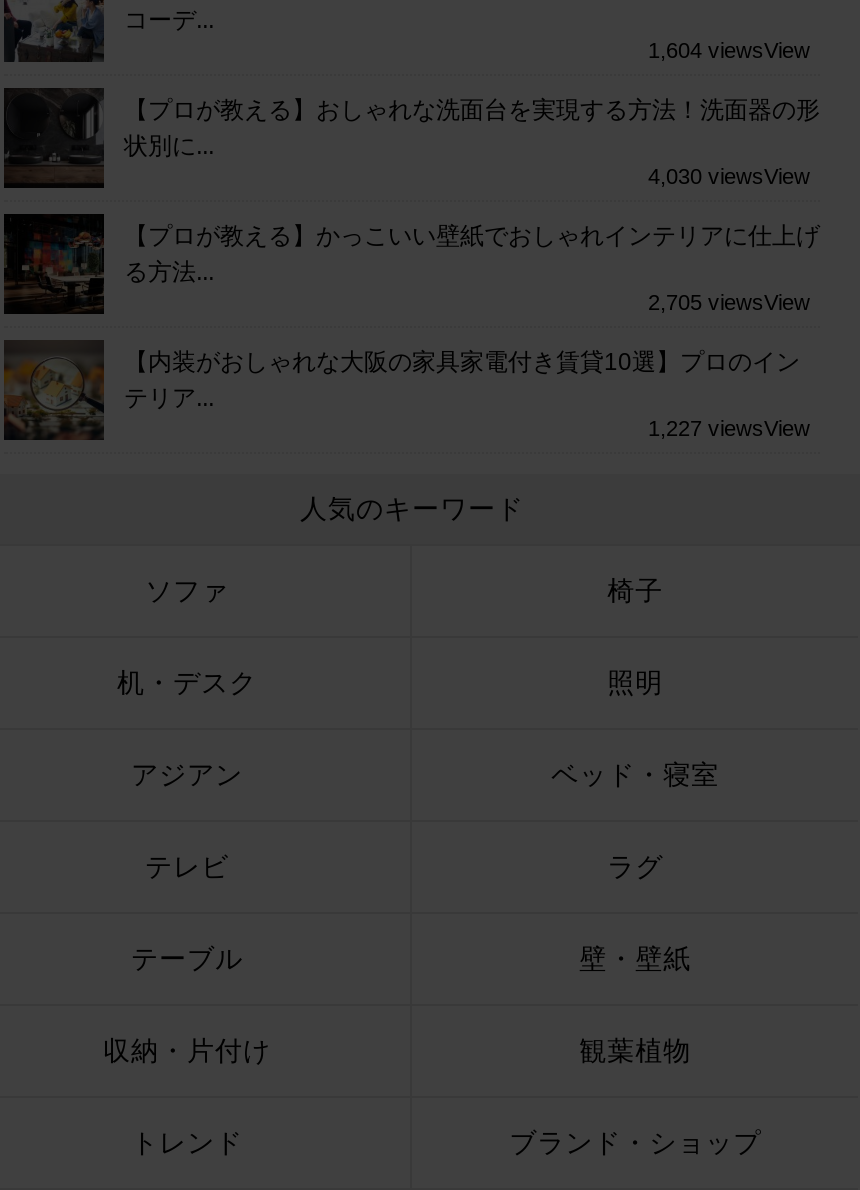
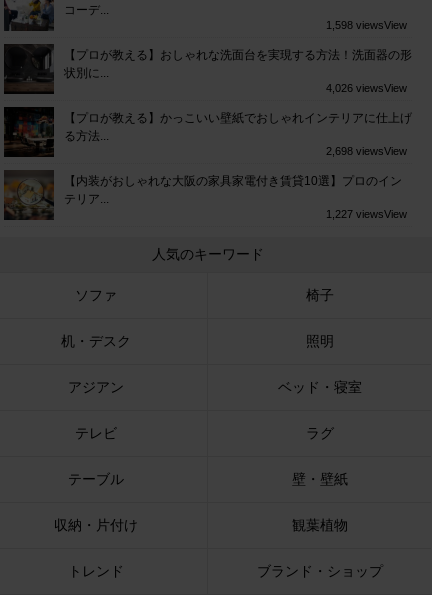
[648,38,810,62] 1,604 viewsView -> [326,19,407,31] 1,598 viewsView
[648,164,810,188] 4,030 viewsView -> [326,82,407,94] 4,026 viewsView
[648,290,810,314] 2,705 viewsView -> [326,145,407,157] 2,698 viewsView

